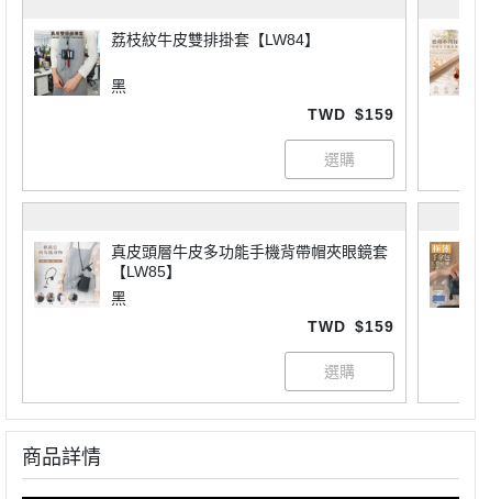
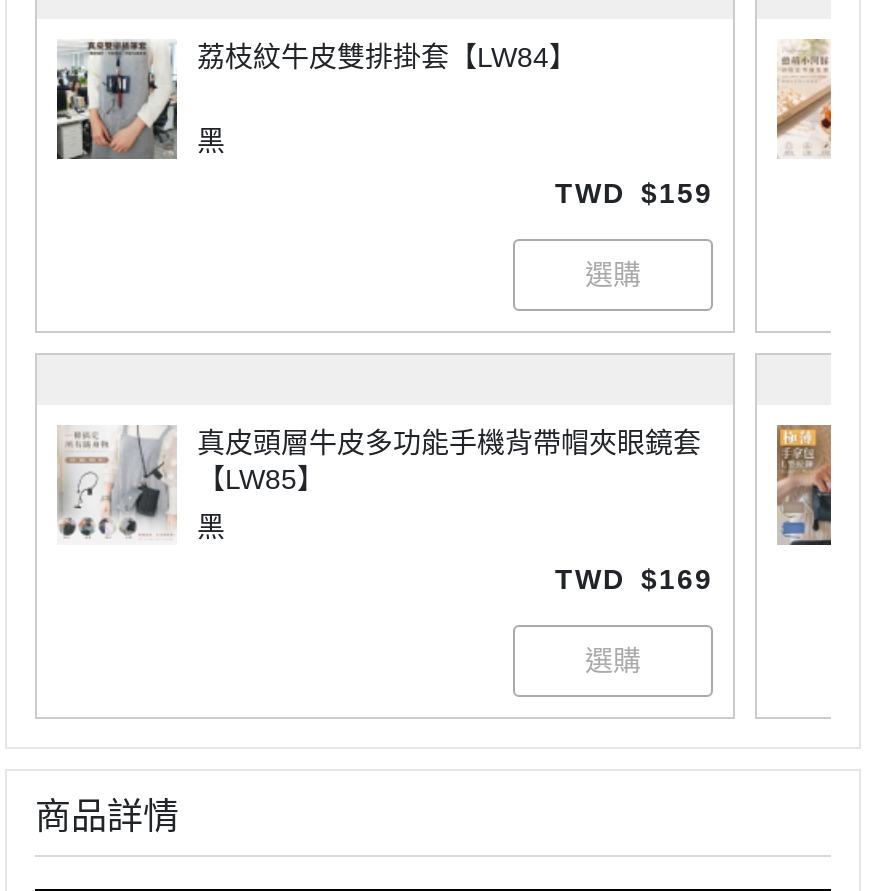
[308,318,394,335] TWD $159 -> [555,563,713,595] TWD $169

